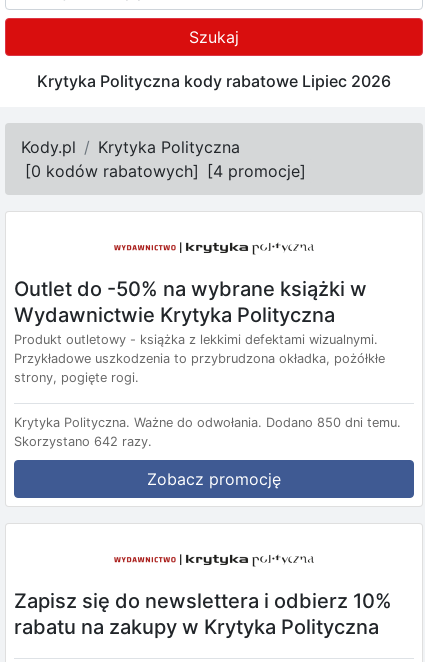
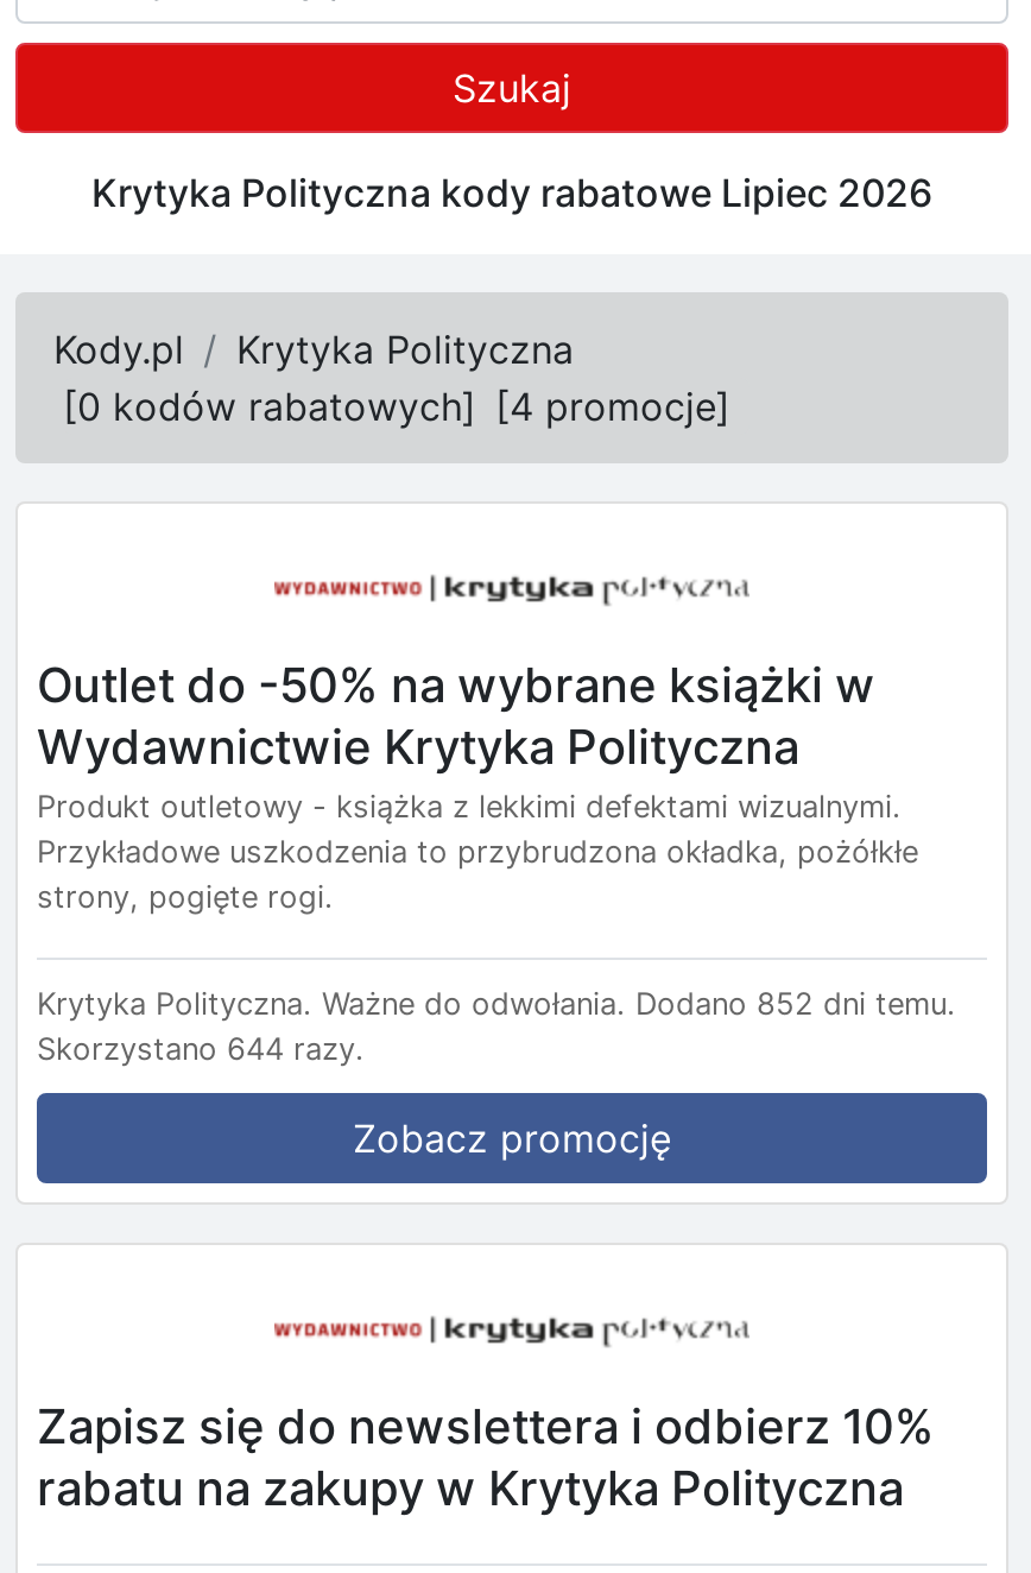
[14,415,401,430] Krytyka Polityczna. Ważne do odwołania. Dodano 850 dni temu. -> [37,987,956,1022] Krytyka Polityczna. Ważne do odwołania. Dodano 852 dni temu.
[14,434,152,449] Skorzystano 642 razy. -> [37,1032,365,1068] Skorzystano 644 razy.

